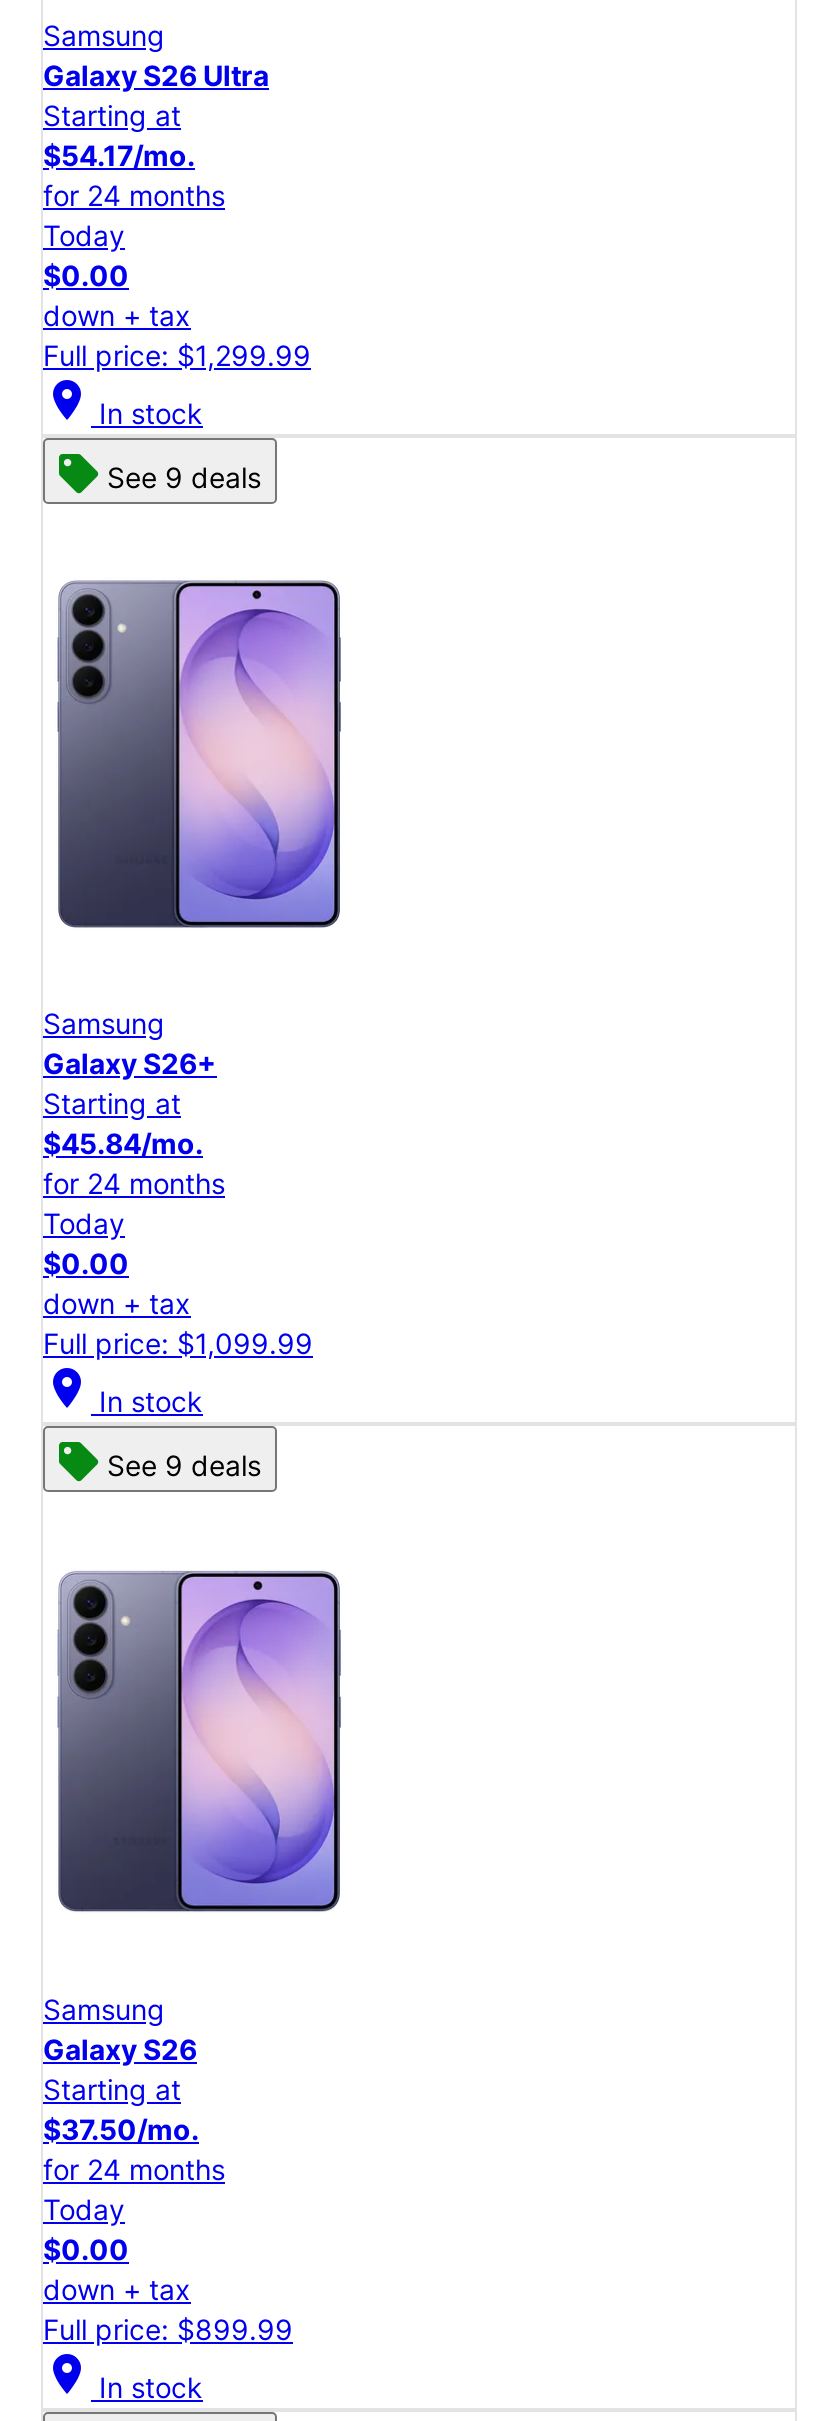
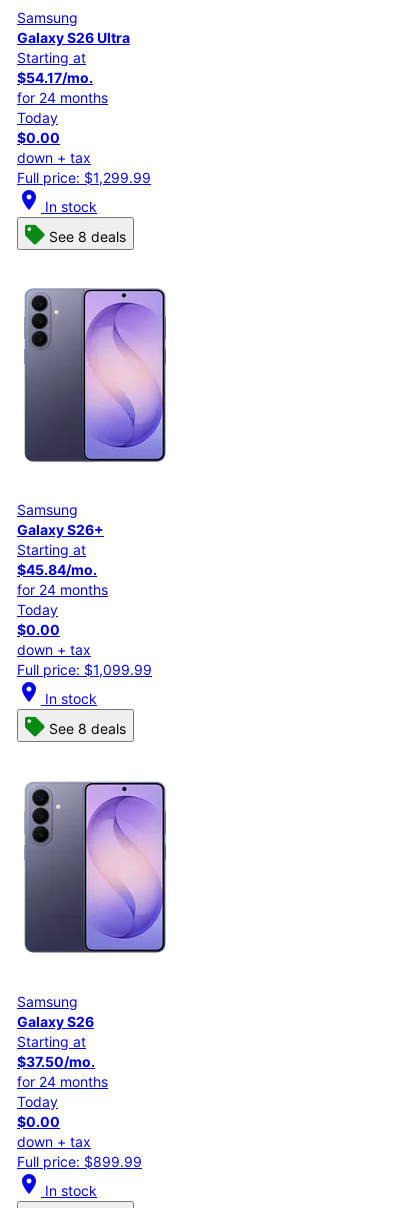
[107,461,261,495] See 9 deals -> [49,228,126,245] See 8 deals
[107,1448,261,1482] See 9 deals -> [49,720,126,737] See 8 deals

